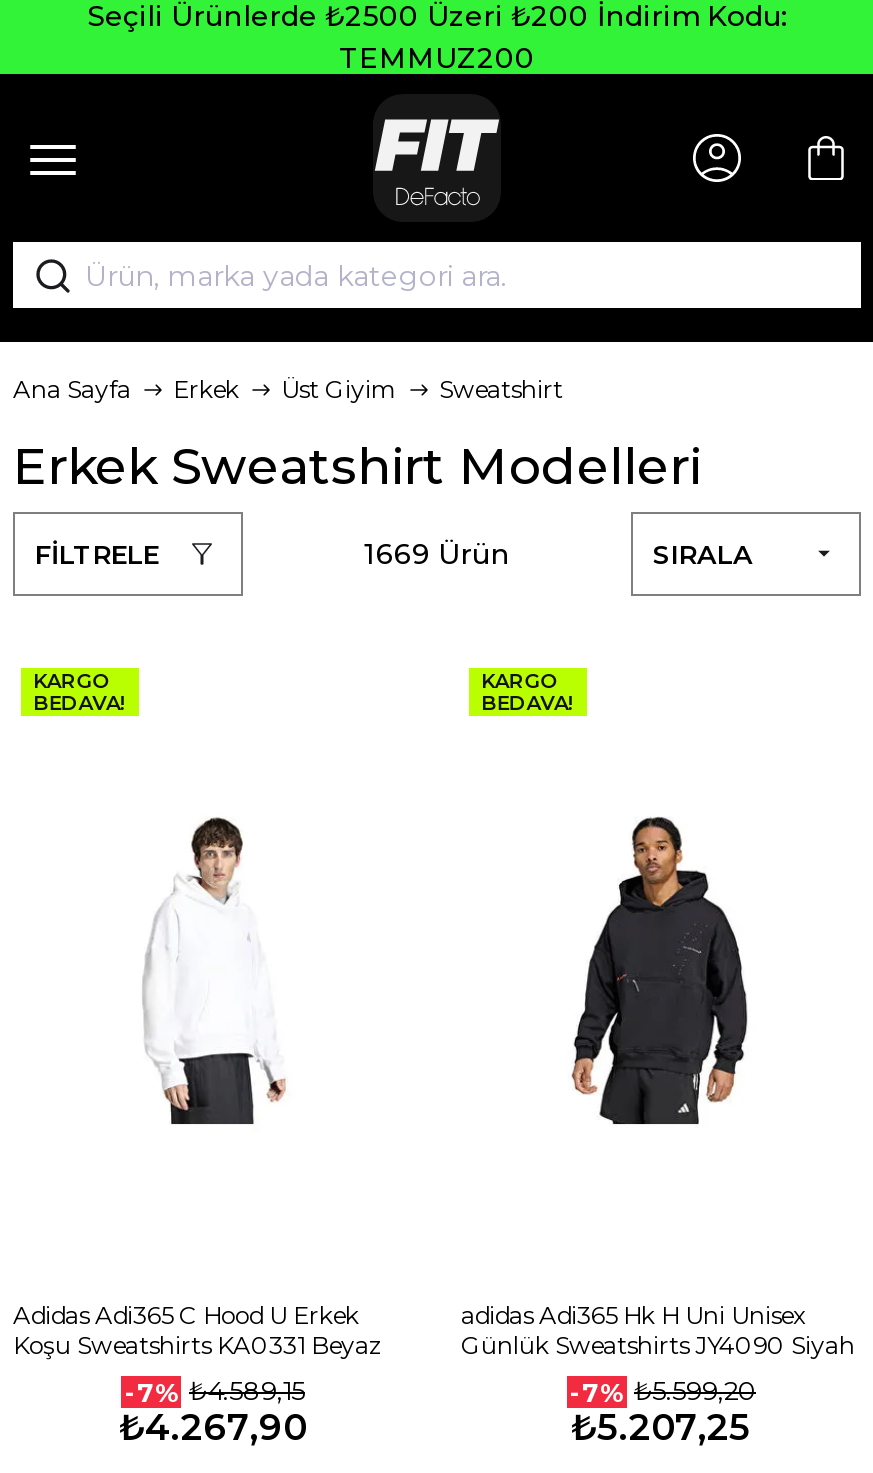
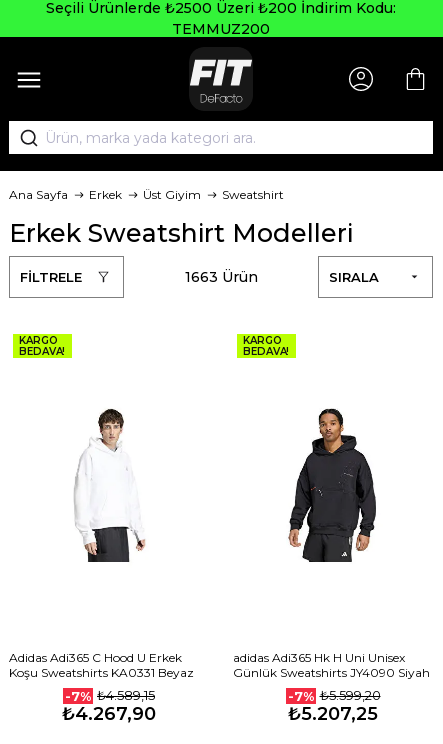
[364,535,510,571] 1669 Ürün -> [184,267,257,285] 1663 Ürün

